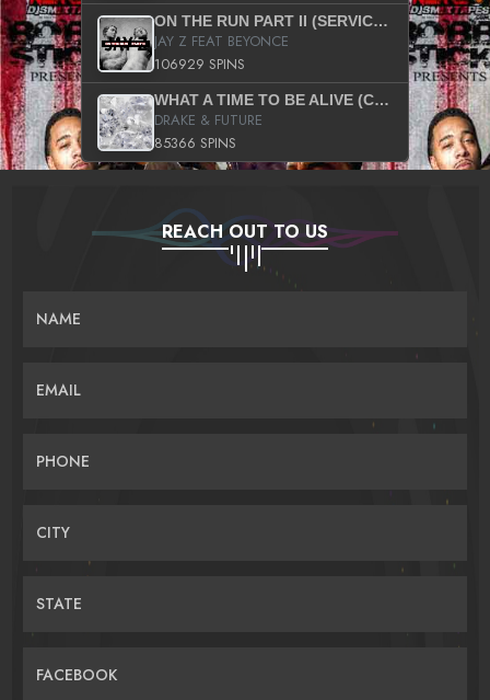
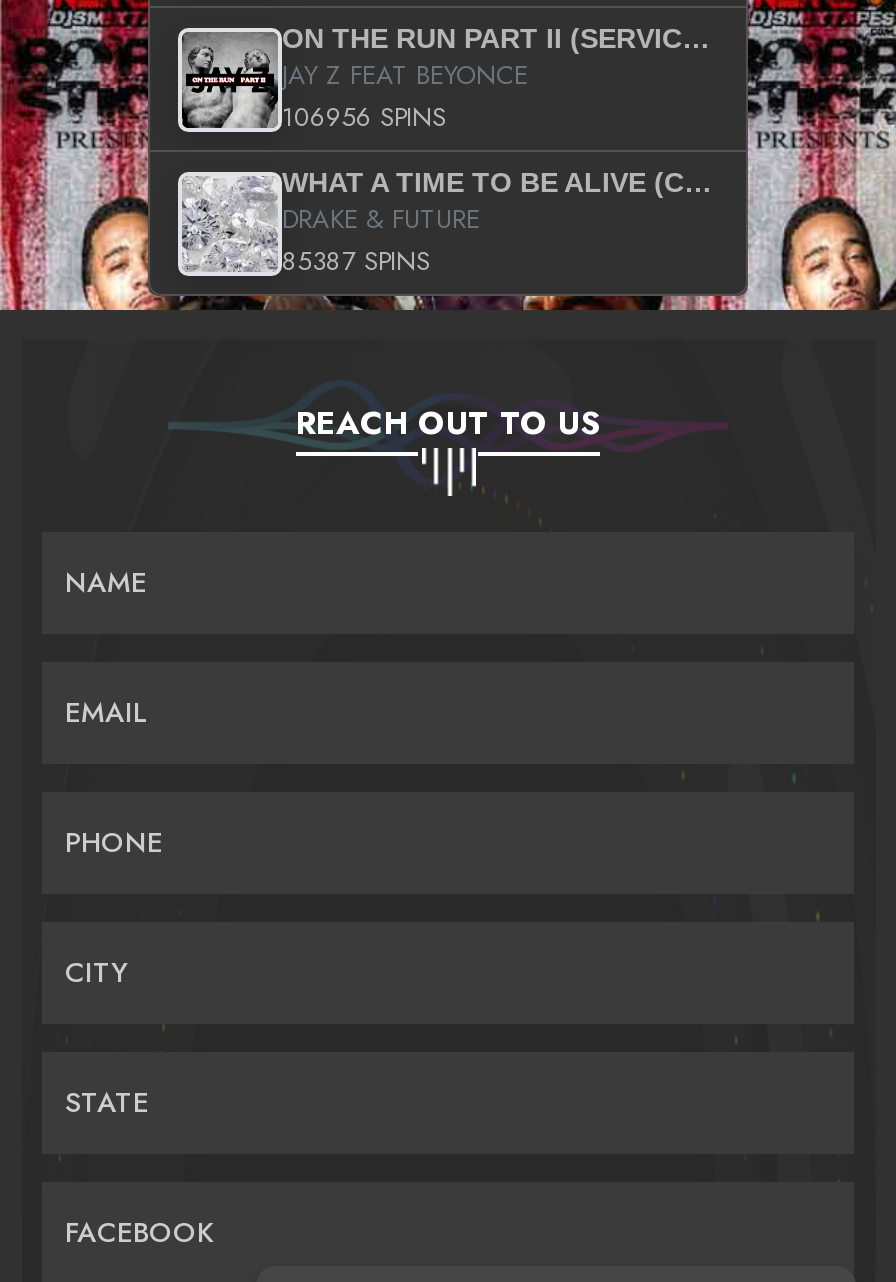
[154,54,245,74] 106929 SPINS -> [282,98,446,136] 106956 SPINS
[154,133,236,153] 85366 SPINS -> [282,242,430,280] 85387 SPINS

